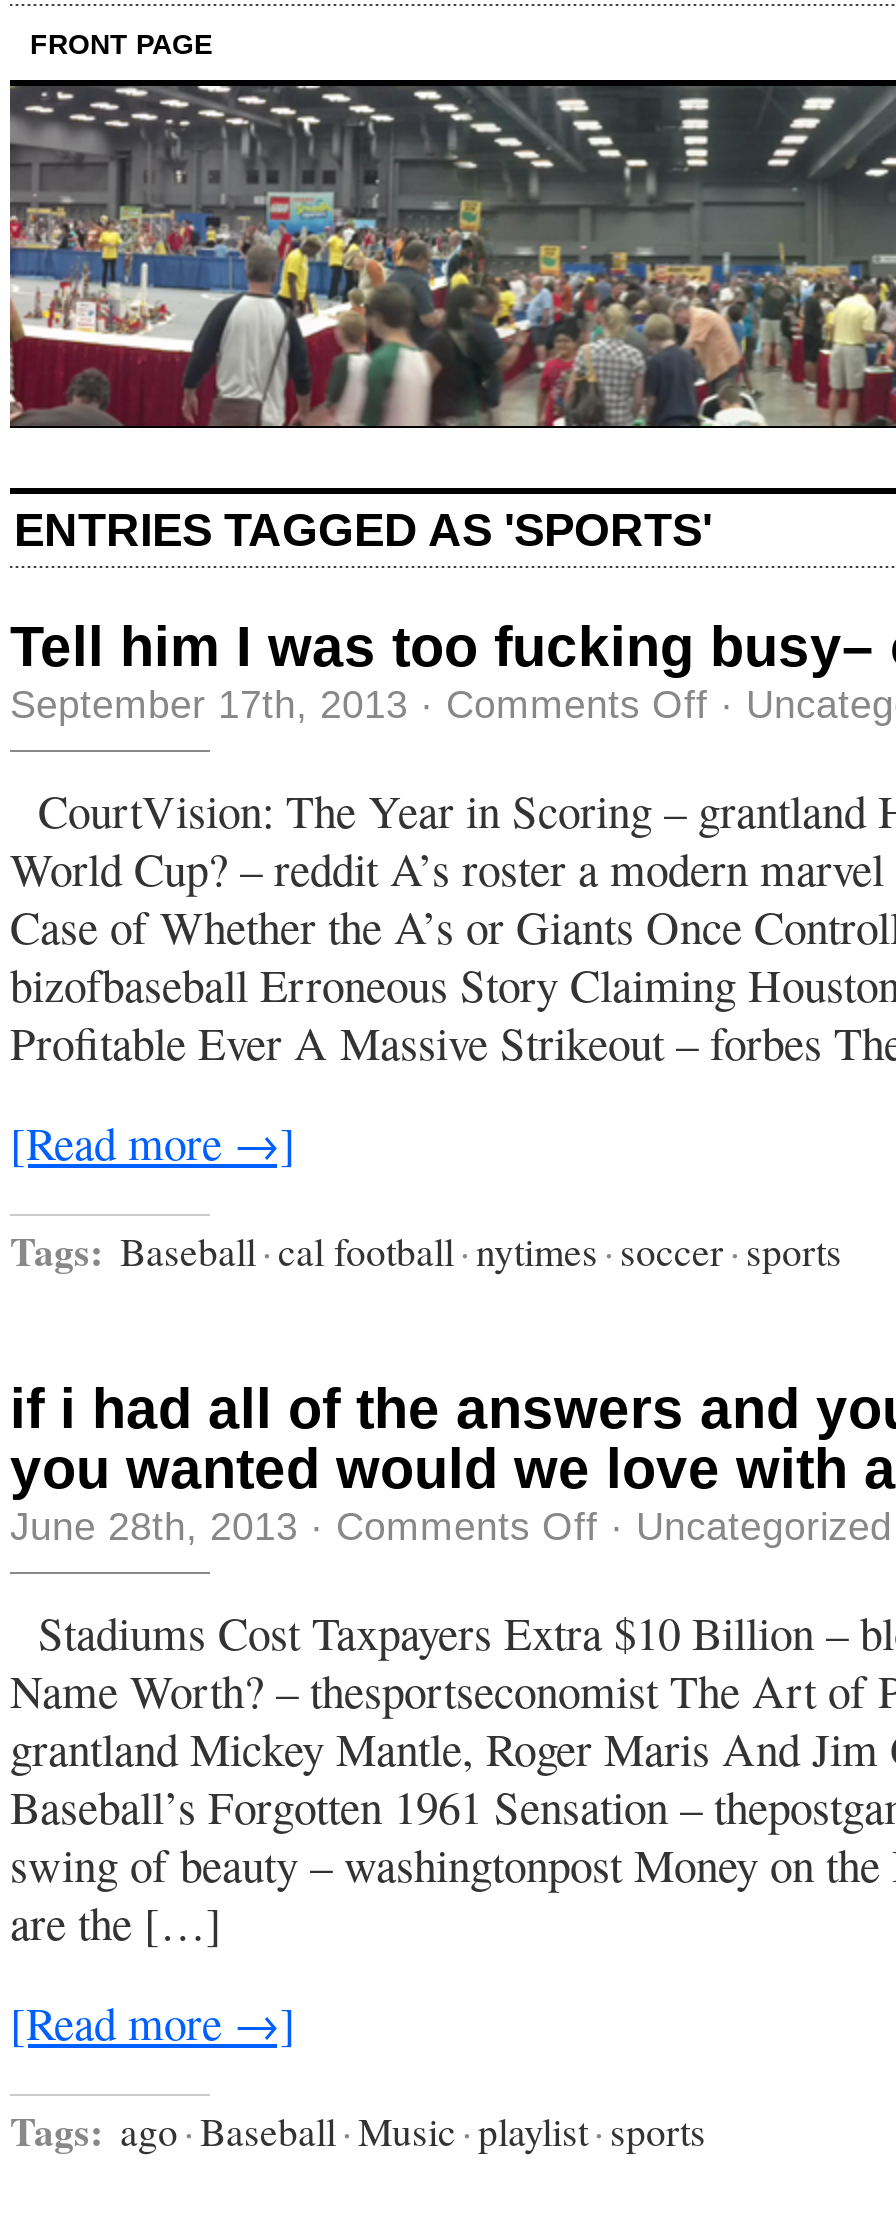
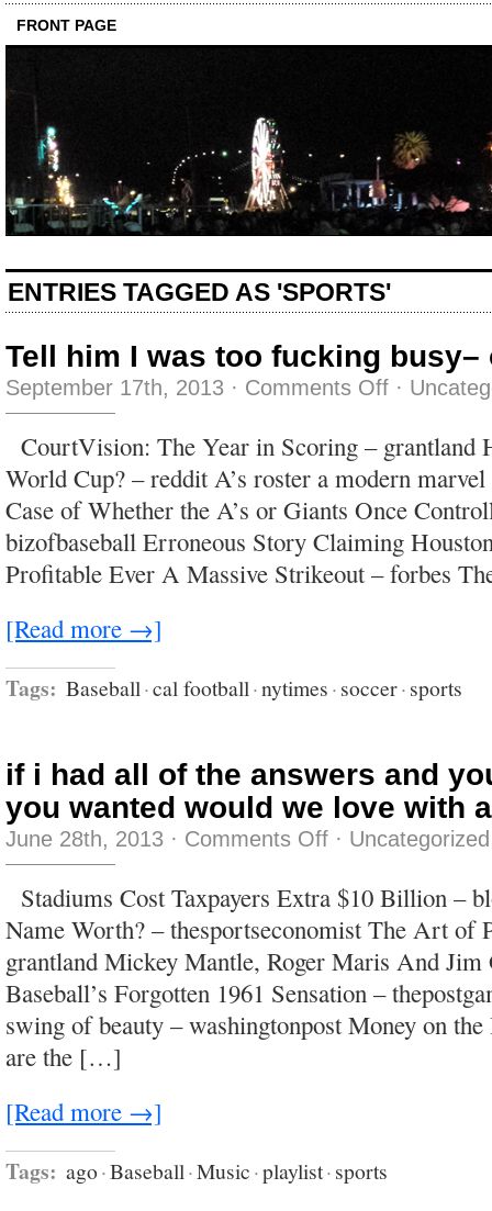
[8,84,890,428] [image] -> [4,48,489,236] [image]

